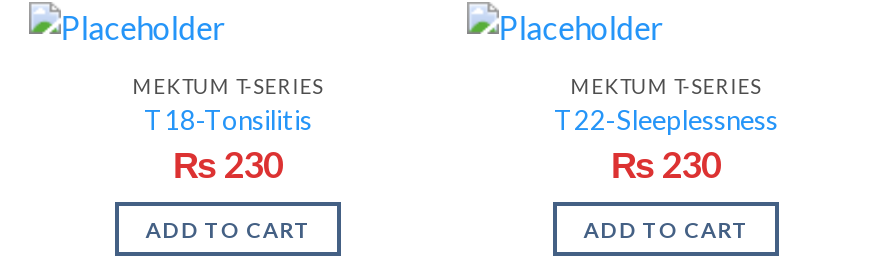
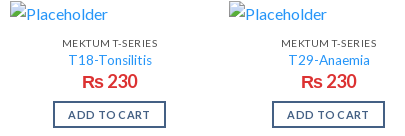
[554,104,778,136] T22-Sleeplessness -> [287,52,369,68] T29-Anaemia

